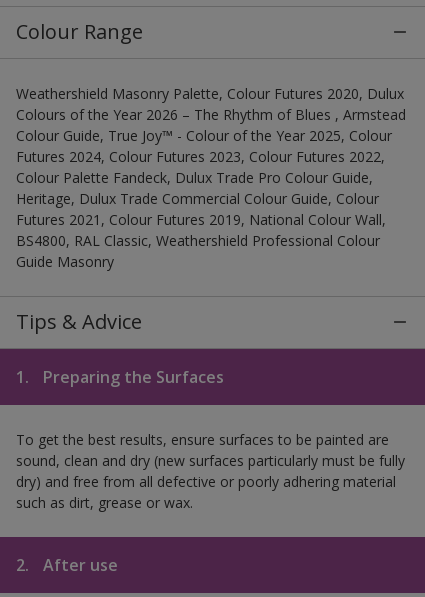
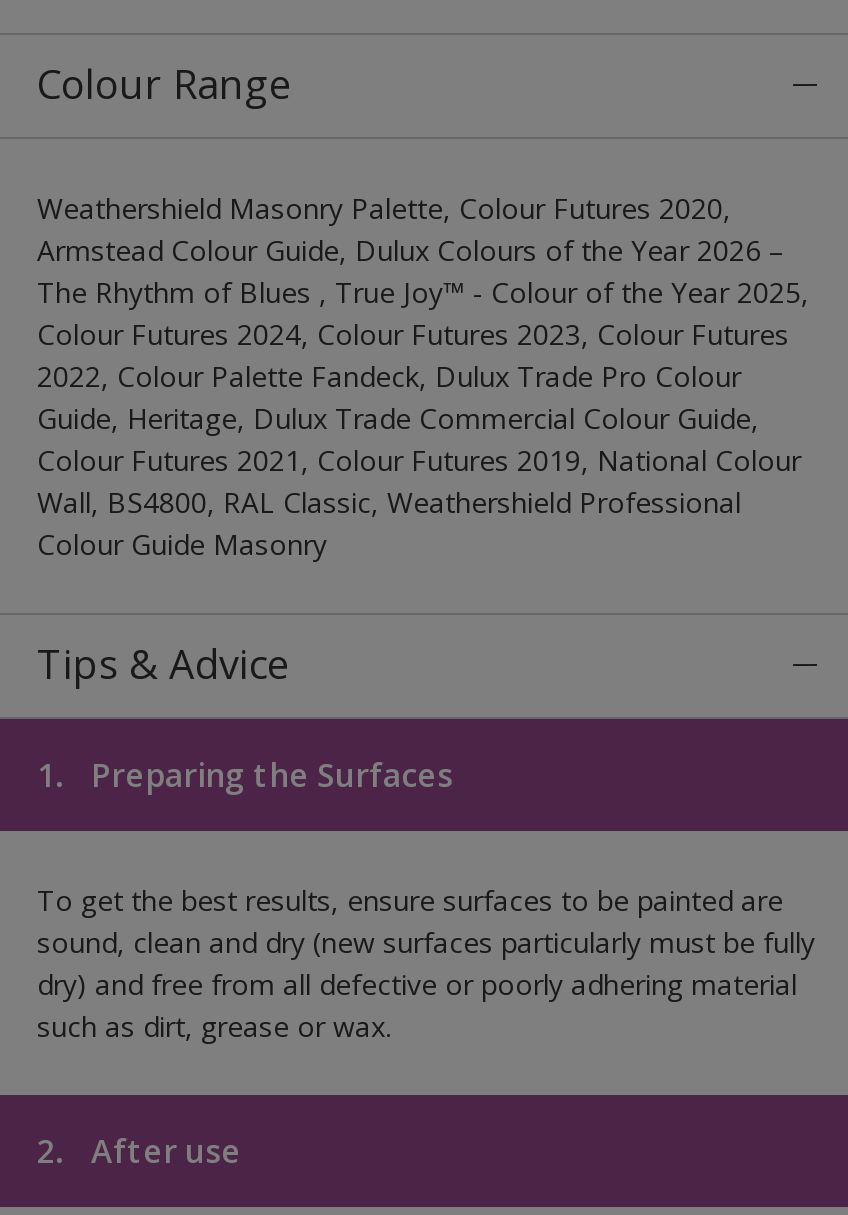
[16,84,406,271] Weathershield Masonry Palette, Colour Futures 2020, Dulux | Colours of the Year 2026 – The Rhythm of Blues , Armstead | Colour Guide, True Joy™ - Colour of the Year 2025, Colour | Futures 2024, Colour Futures 2023, Colour Futures 2022, | Colour Palette Fandeck, Dulux Trade Pro Colour Guide, | Heritage, Dulux Trade Commercial Colour Guide, Colour | Futures 2021, Colour Futures 2019, National Colour Wall, | BS4800, RAL Classic, Weathershield Professional Colour | Guide Masonry -> [37,189,809,563] Weathershield Masonry Palette, Colour Futures 2020, | Armstead Colour Guide, Dulux Colours of the Year 2026 – | The Rhythm of Blues , True Joy™ - Colour of the Year 2025, | Colour Futures 2024, Colour Futures 2023, Colour Futures | 2022, Colour Palette Fandeck, Dulux Trade Pro Colour | Guide, Heritage, Dulux Trade Commercial Colour Guide, | Colour Futures 2021, Colour Futures 2019, National Colour | Wall, BS4800, RAL Classic, Weathershield Professional | Colour Guide Masonry

